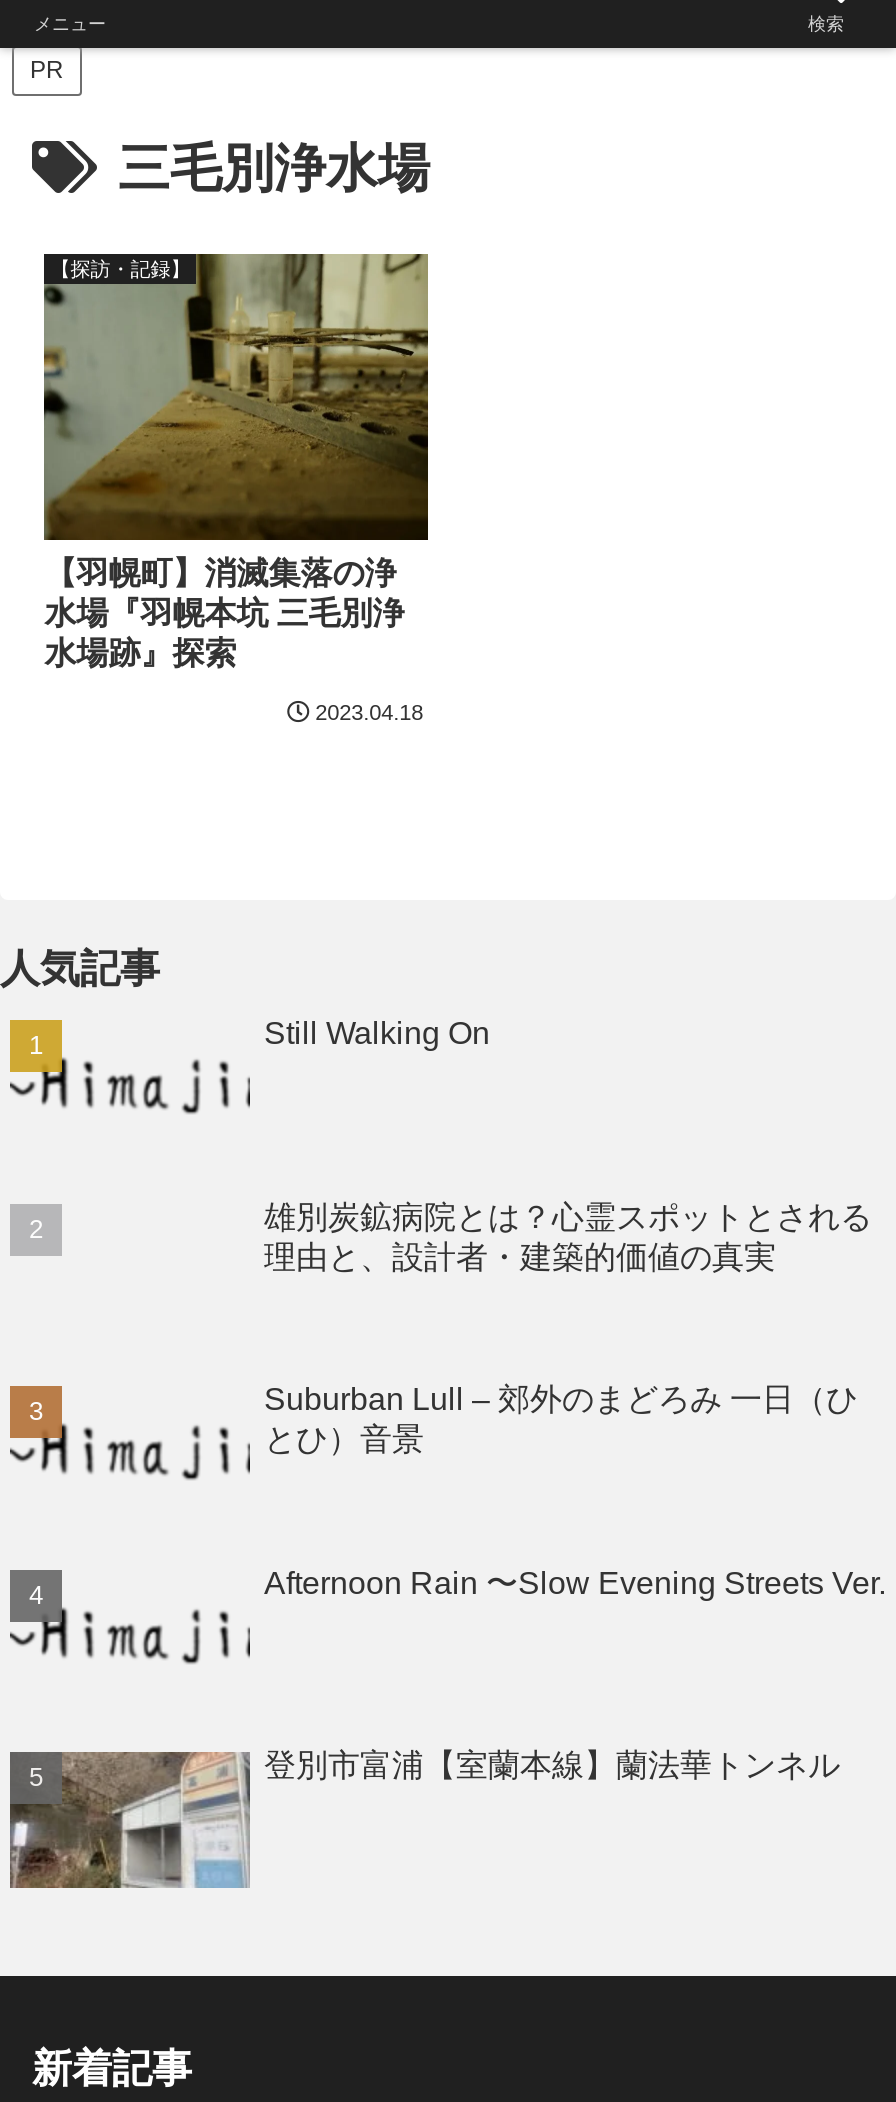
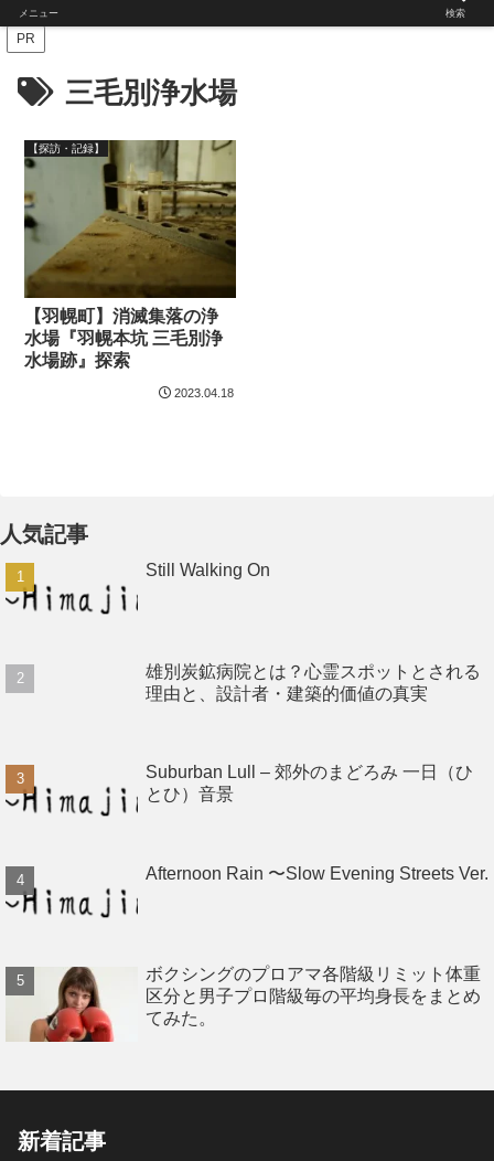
[8,1748,840,1890] [image] | 登別市富浦【室蘭本線】蘭法華トンネル -> [6,965,481,1043] [image] | ボクシングのプロアマ各階級リミット体重 | 区分と男子プロ階級毎の平均身長をまとめ | てみた。

